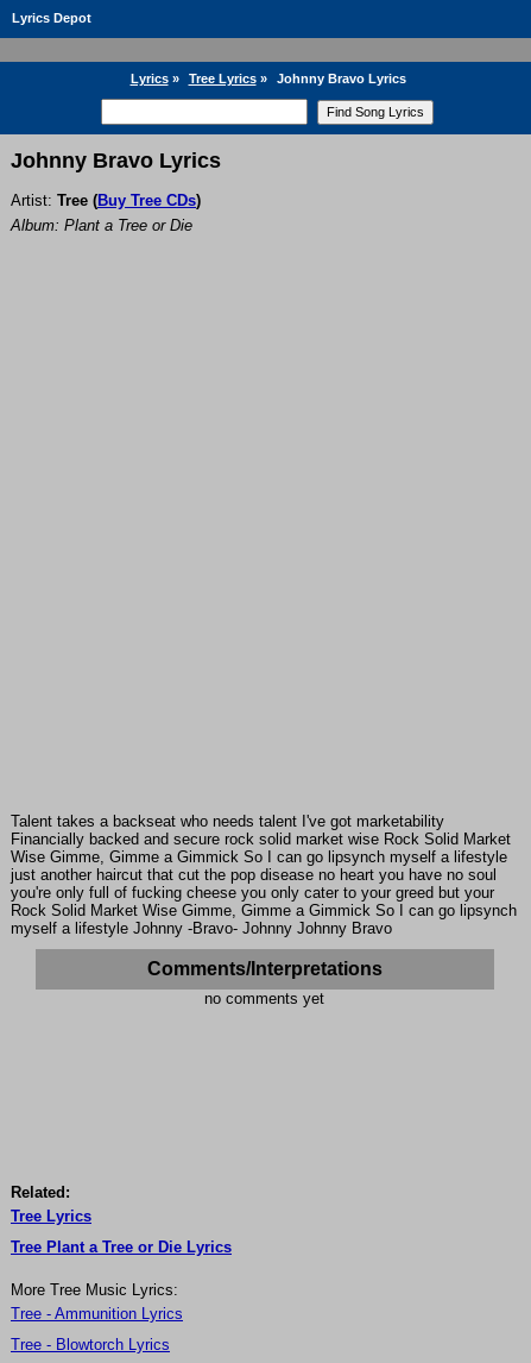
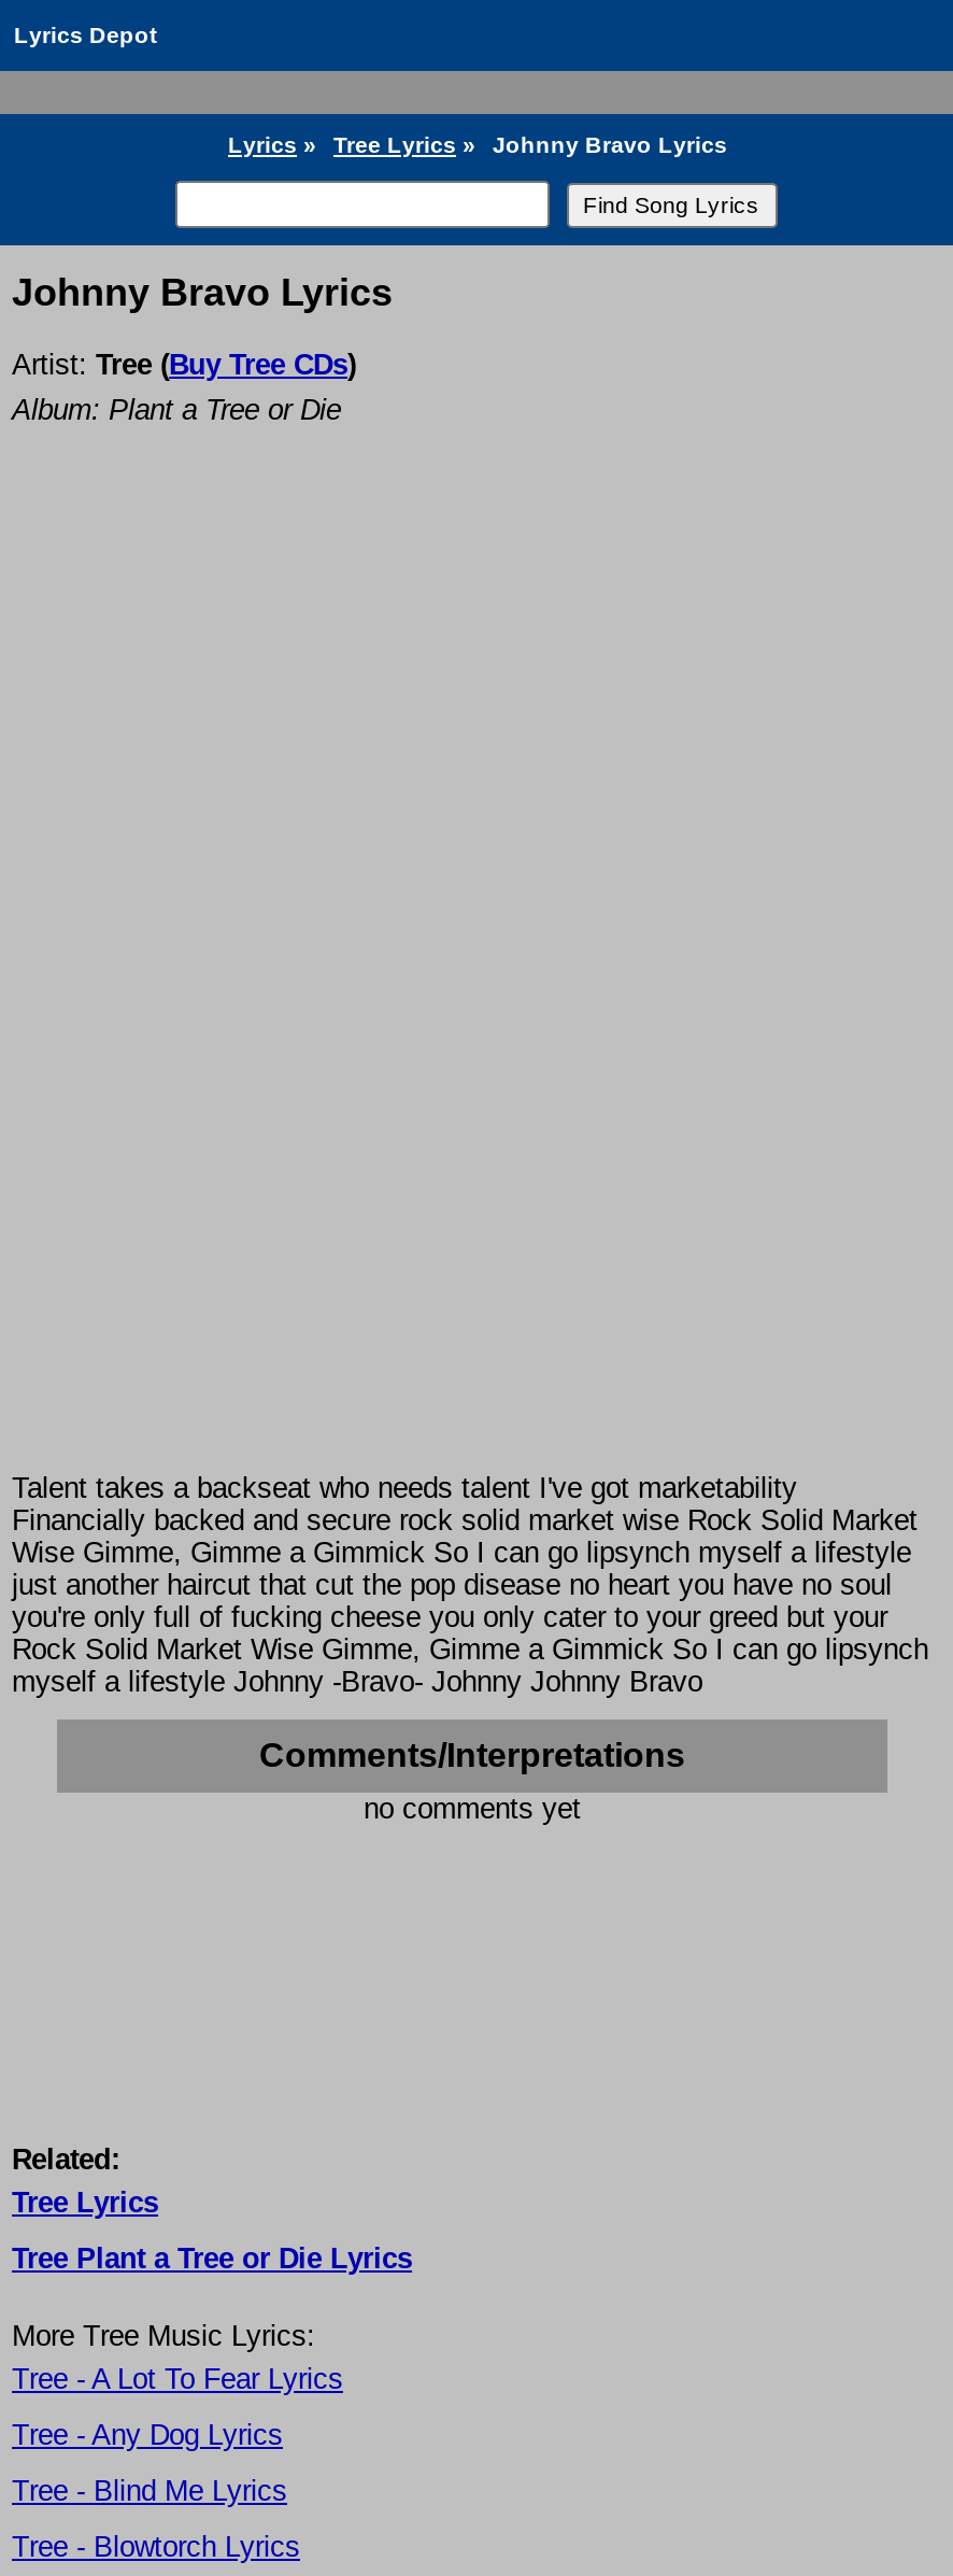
[11,1305,183,1323] Tree - Ammunition Lyrics -> [12,2363,343,2507] Tree - A Lot To Fear Lyrics | Tree - Any Dog Lyrics | Tree - Blind Me Lyrics

